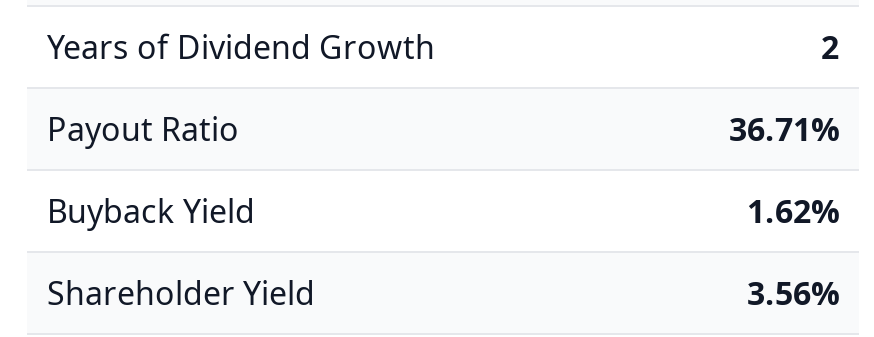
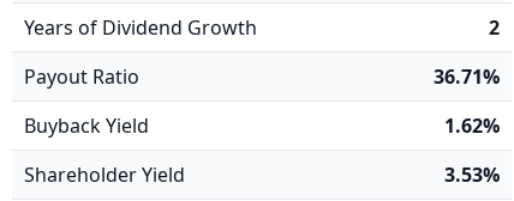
[747,271,839,315] 3.56% -> [444,162,500,188] 3.53%

